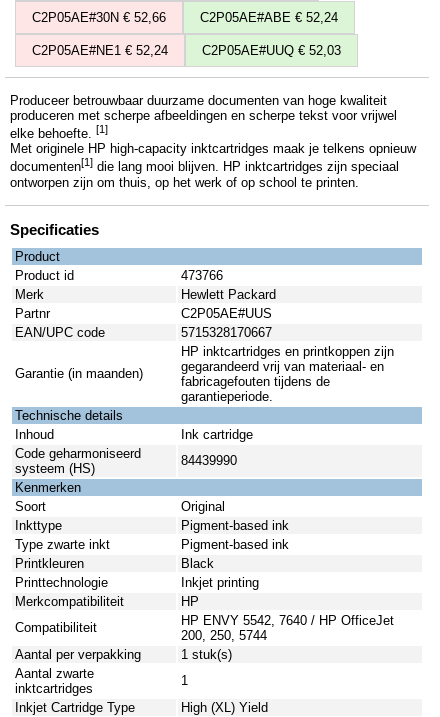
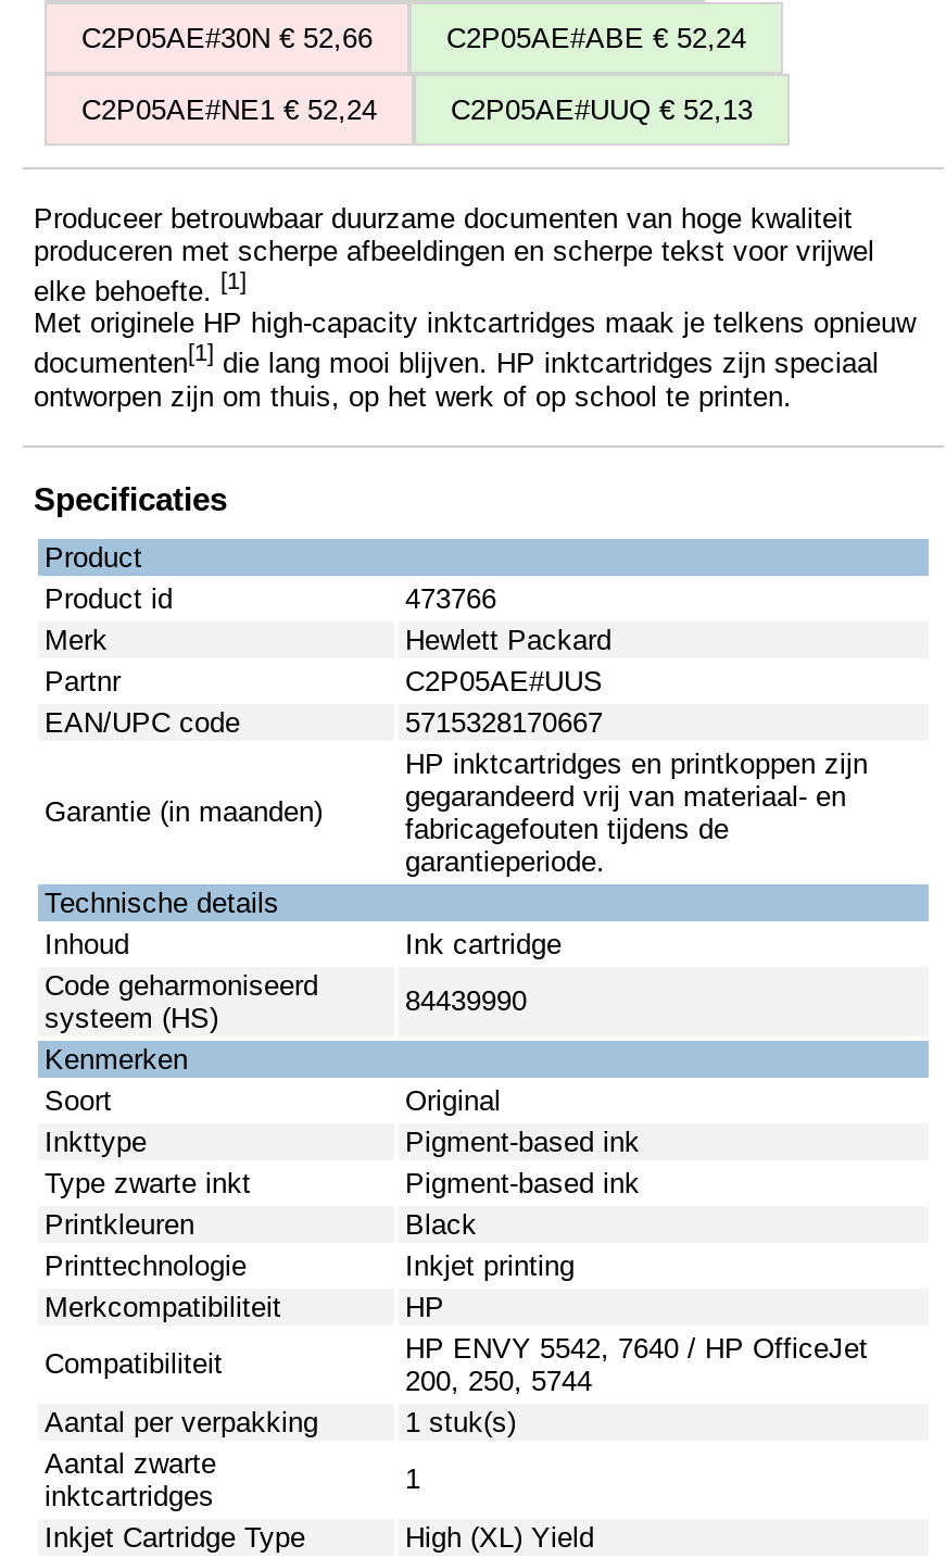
[202,43,341,58] C2P05AE#UUQ € 52,03 -> [451,93,753,126] C2P05AE#UUQ € 52,13

